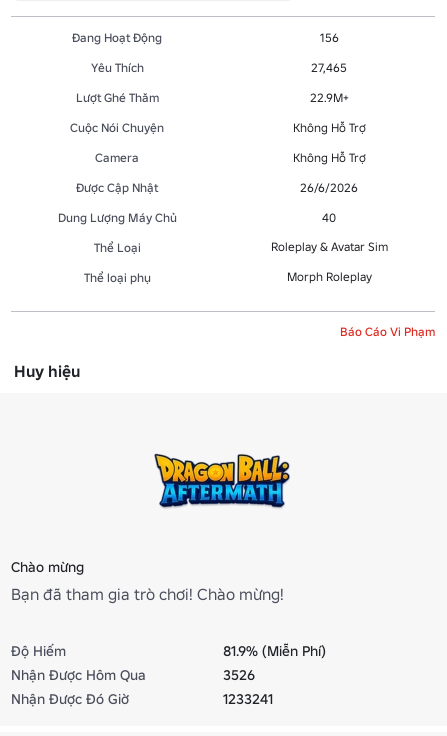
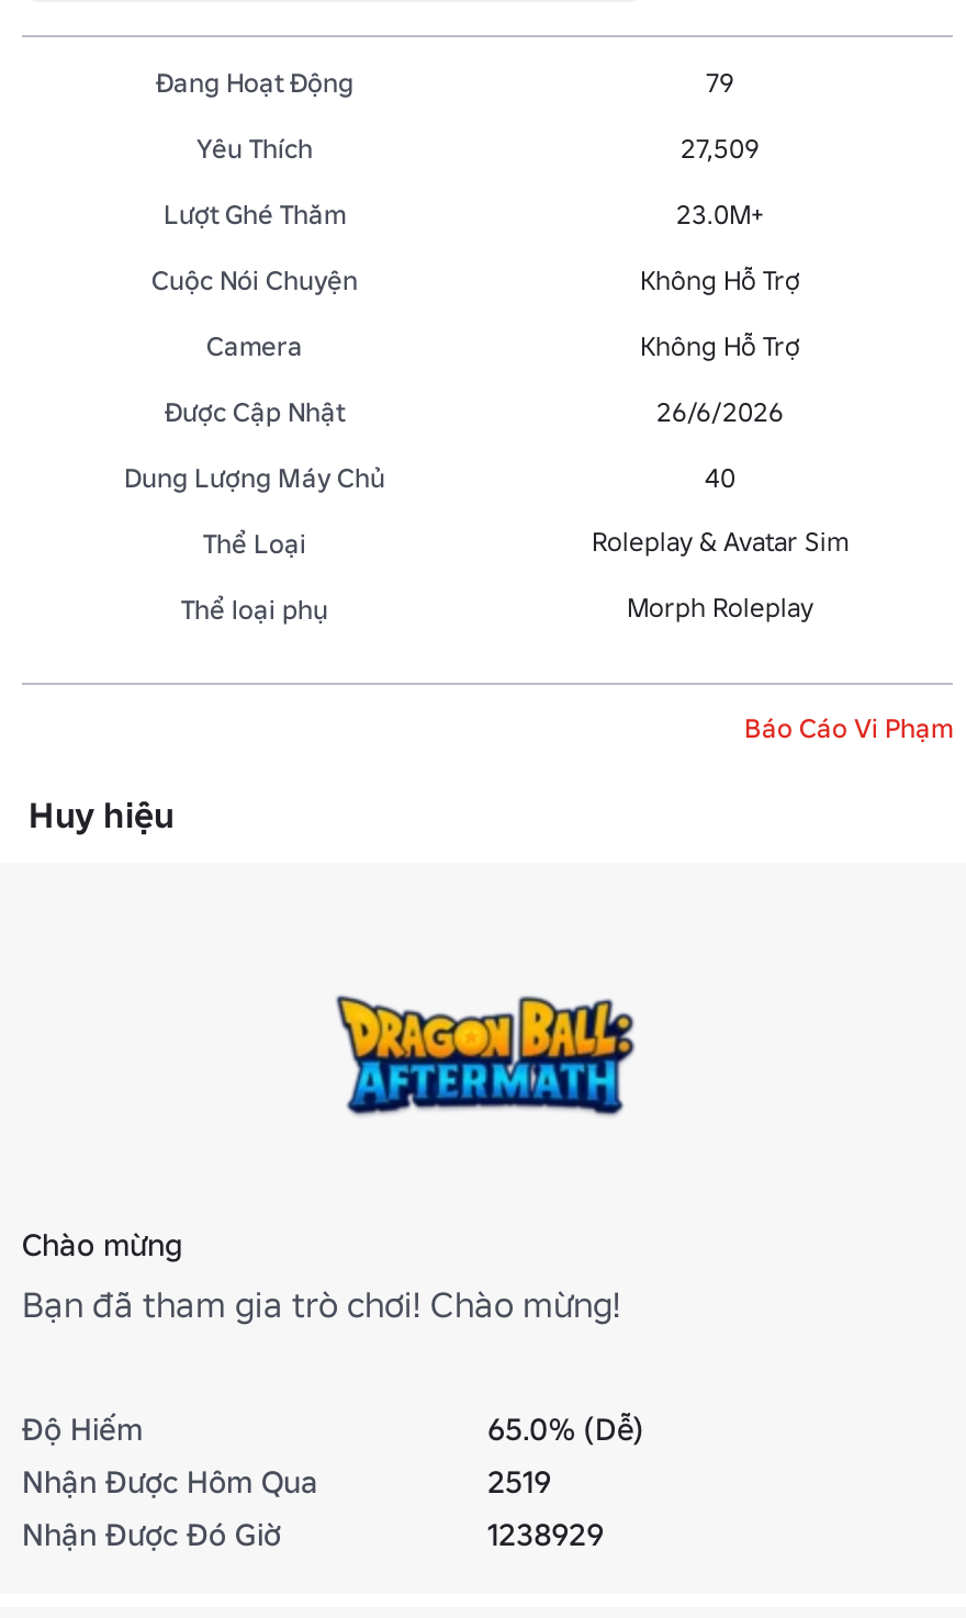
[319,29,338,44] 156 -> [706,65,734,98] 79
[311,59,347,74] 27,465 -> [681,131,760,164] 27,509
[309,89,348,104] 22.9M+ -> [676,196,764,229] 23.0M+
[223,641,326,659] 81.9% (Miễn Phí) -> [487,1408,643,1448] 65.0% (Dễ)
[223,665,255,683] 3526 -> [487,1461,551,1501] 2519
[223,689,273,707] 1233241 -> [487,1514,604,1553] 1238929

